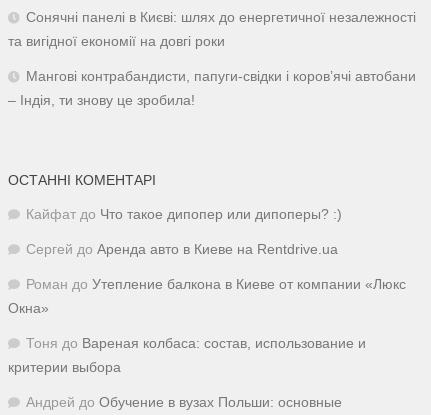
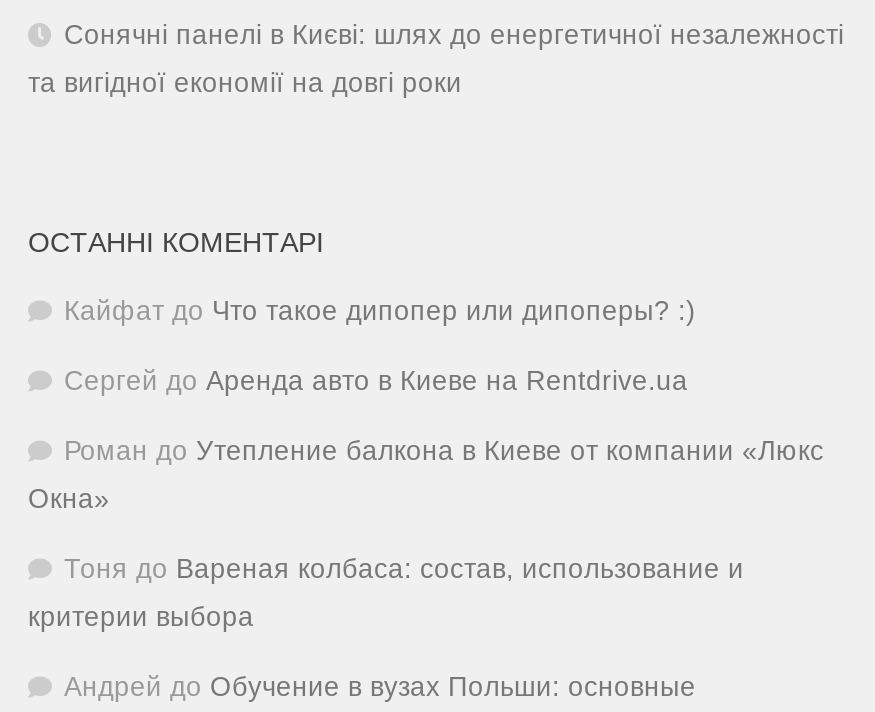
[8,68,416,107] Мангові контрабандисти, папуги-свідки і коров’ячі автобани | – Індія, ти знову це зробила! -> none

